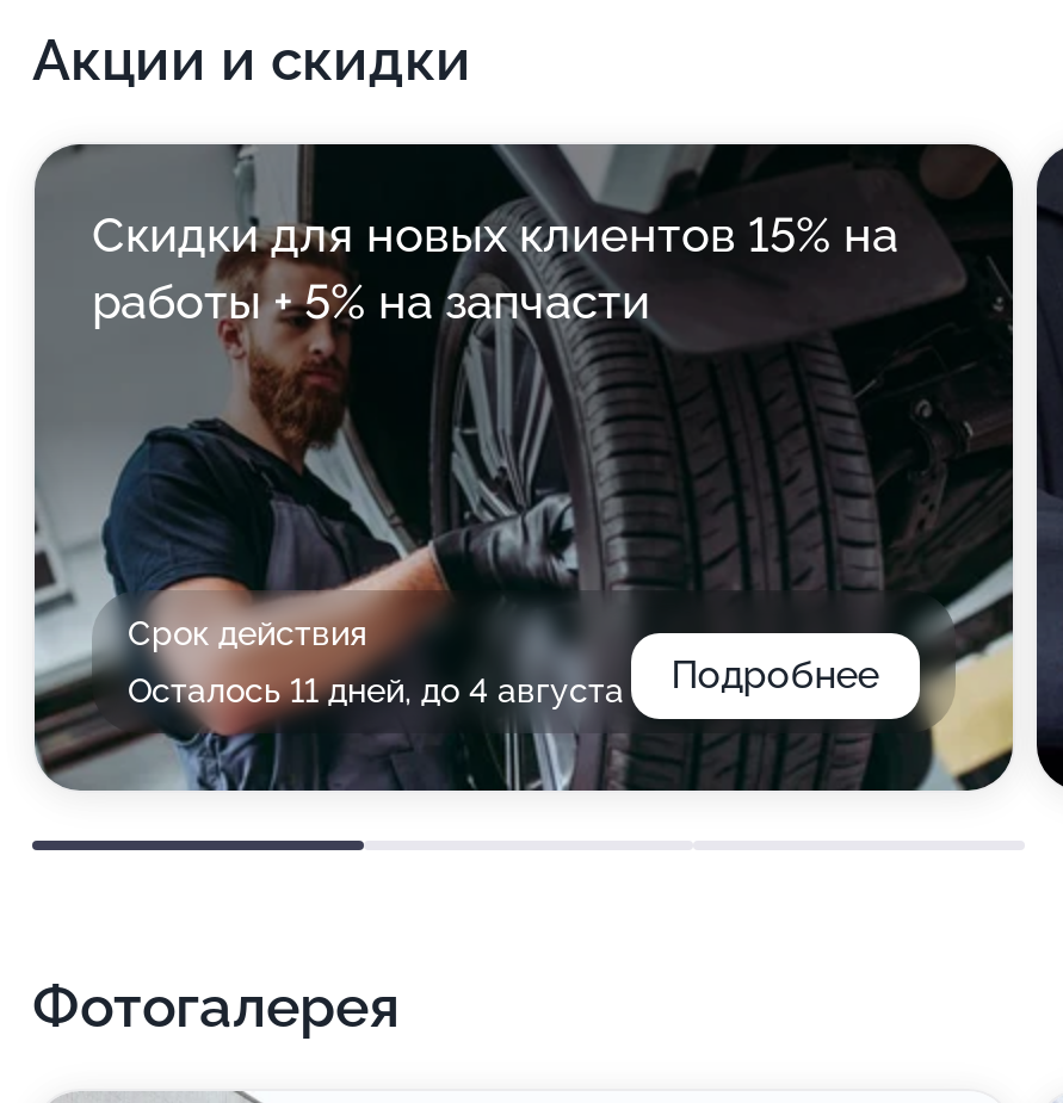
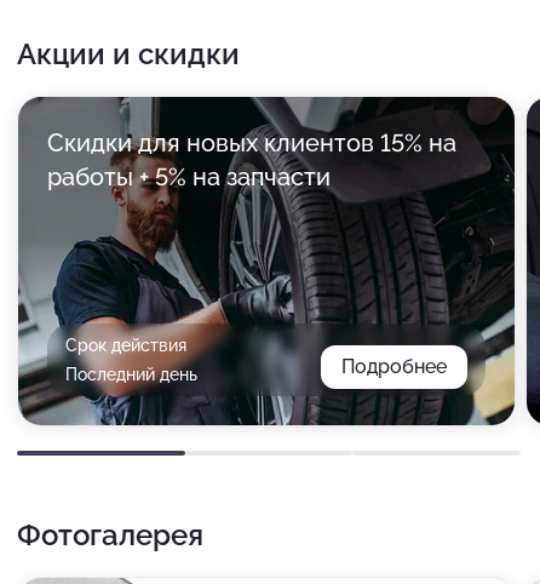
[128,671,624,709] Осталось 11 дней, до 4 августа -> [65,365,197,384] Последний день

